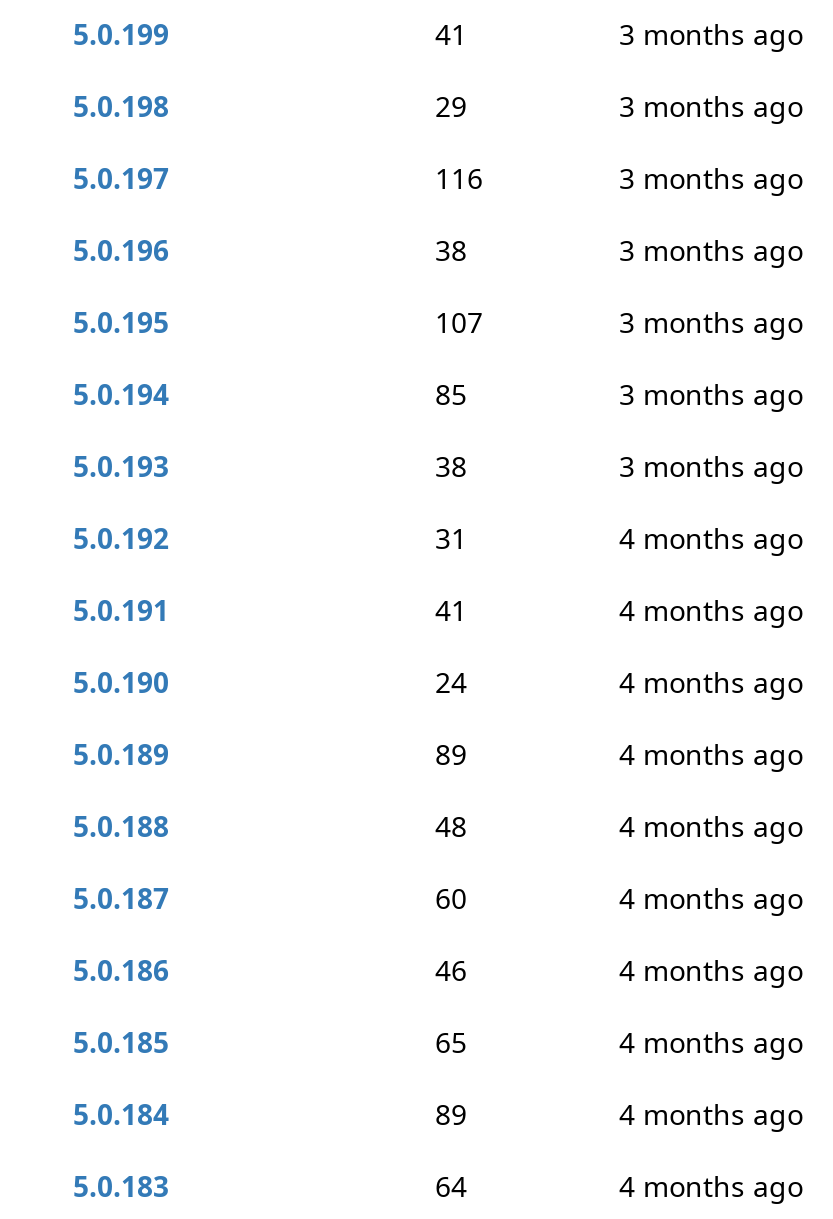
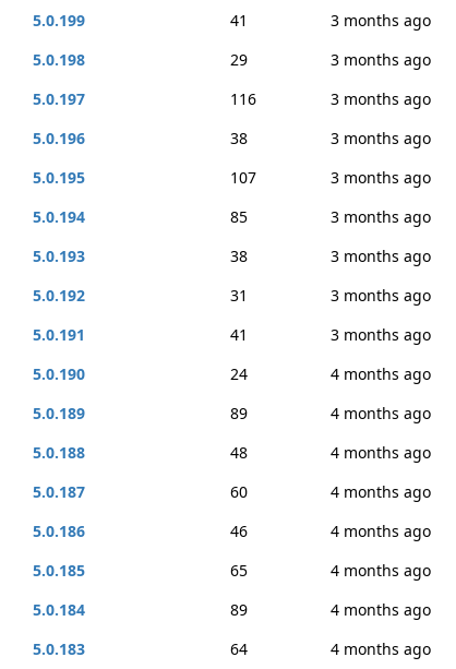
[619,519,803,557] 4 months ago -> [331,285,431,306] 3 months ago
[619,591,803,629] 4 months ago -> [331,324,431,345] 3 months ago

